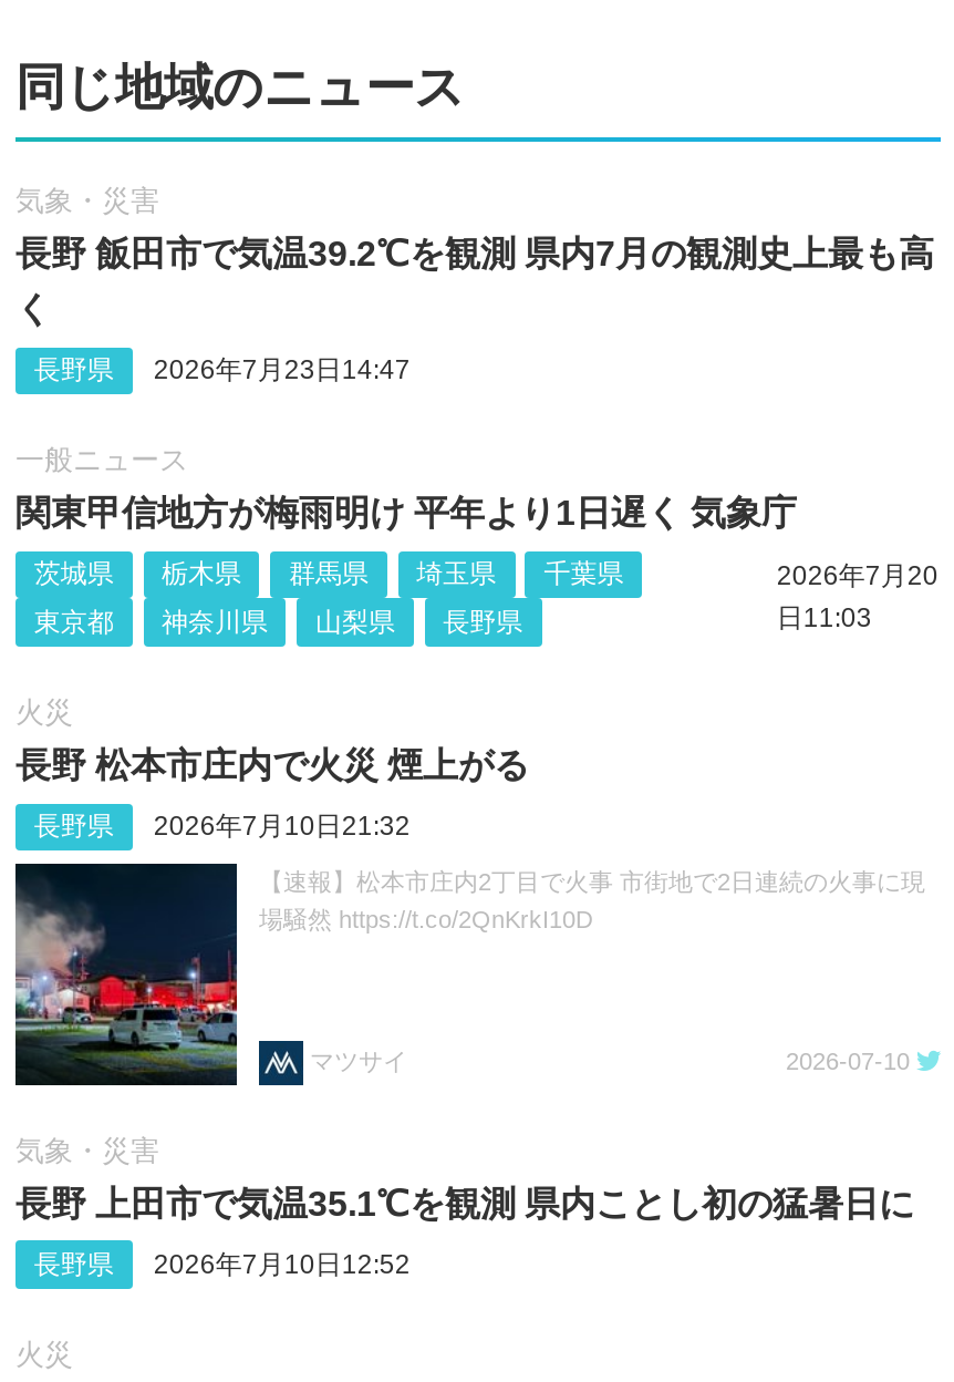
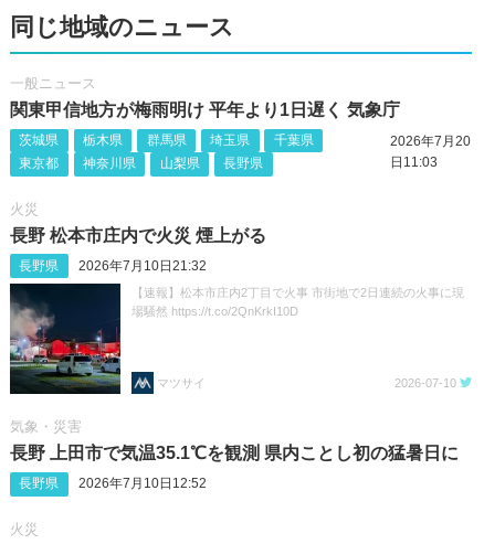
[15,184,934,385] 気象・災害 | 長野 飯田市で気温39.2℃を観測 県内7月の観測史上最も高 | く | 長野県 | 2026年7月23日14:47 -> none

